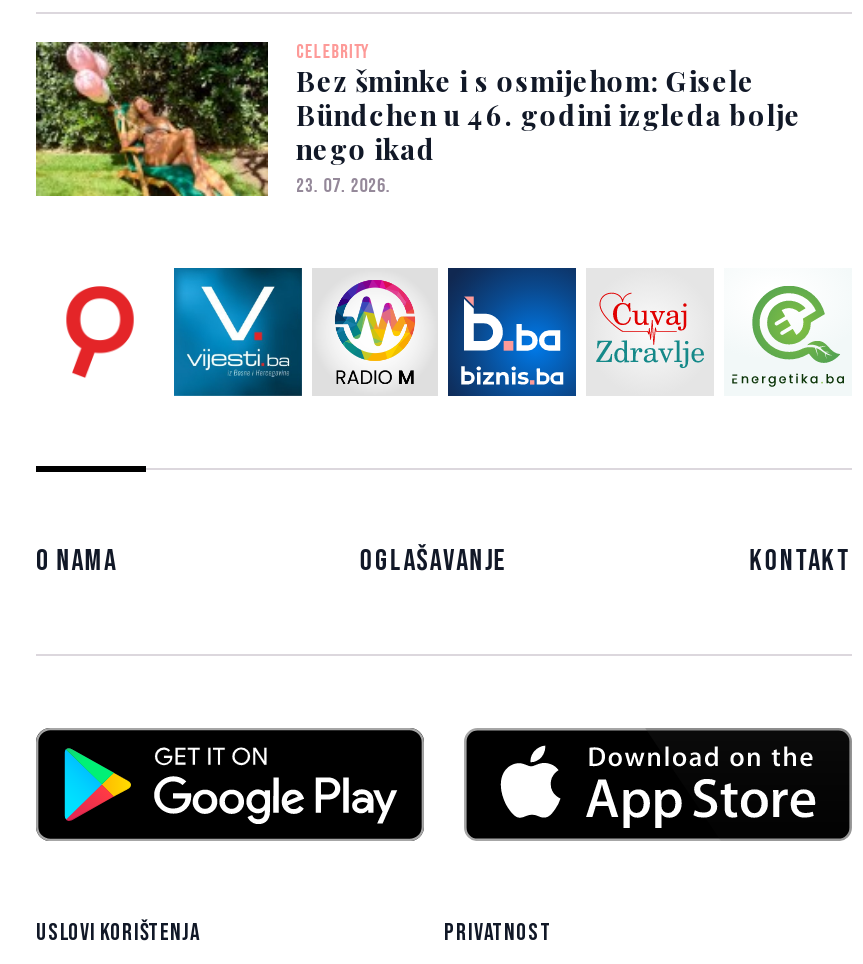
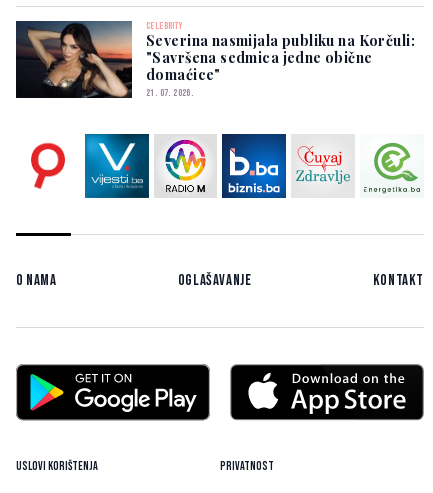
[34,40,801,198] [image] | Bez šminke i s osmijehom: Gisele | Bündchen u 46. godini izgleda bolje | nego ikad | 23. 07. 2026. -> [15,20,415,99] [image] | Severina nasmijala publiku na Korčuli: | "Savršena sedmica jedne obične | domaćice" | 21. 07. 2026.

